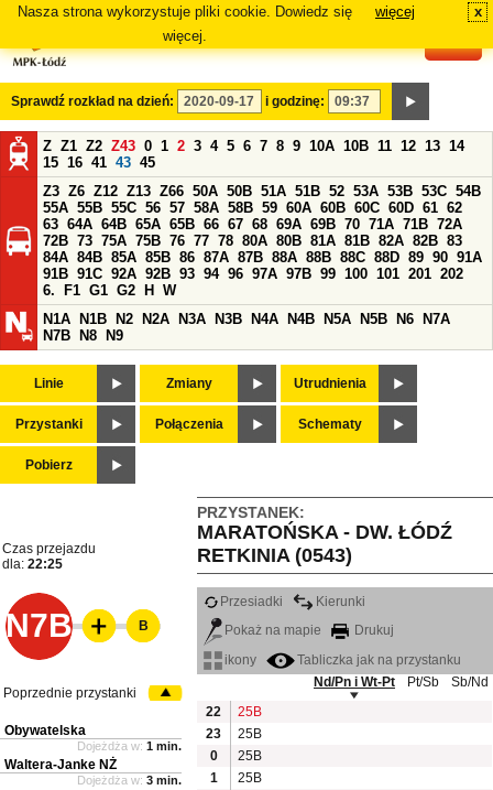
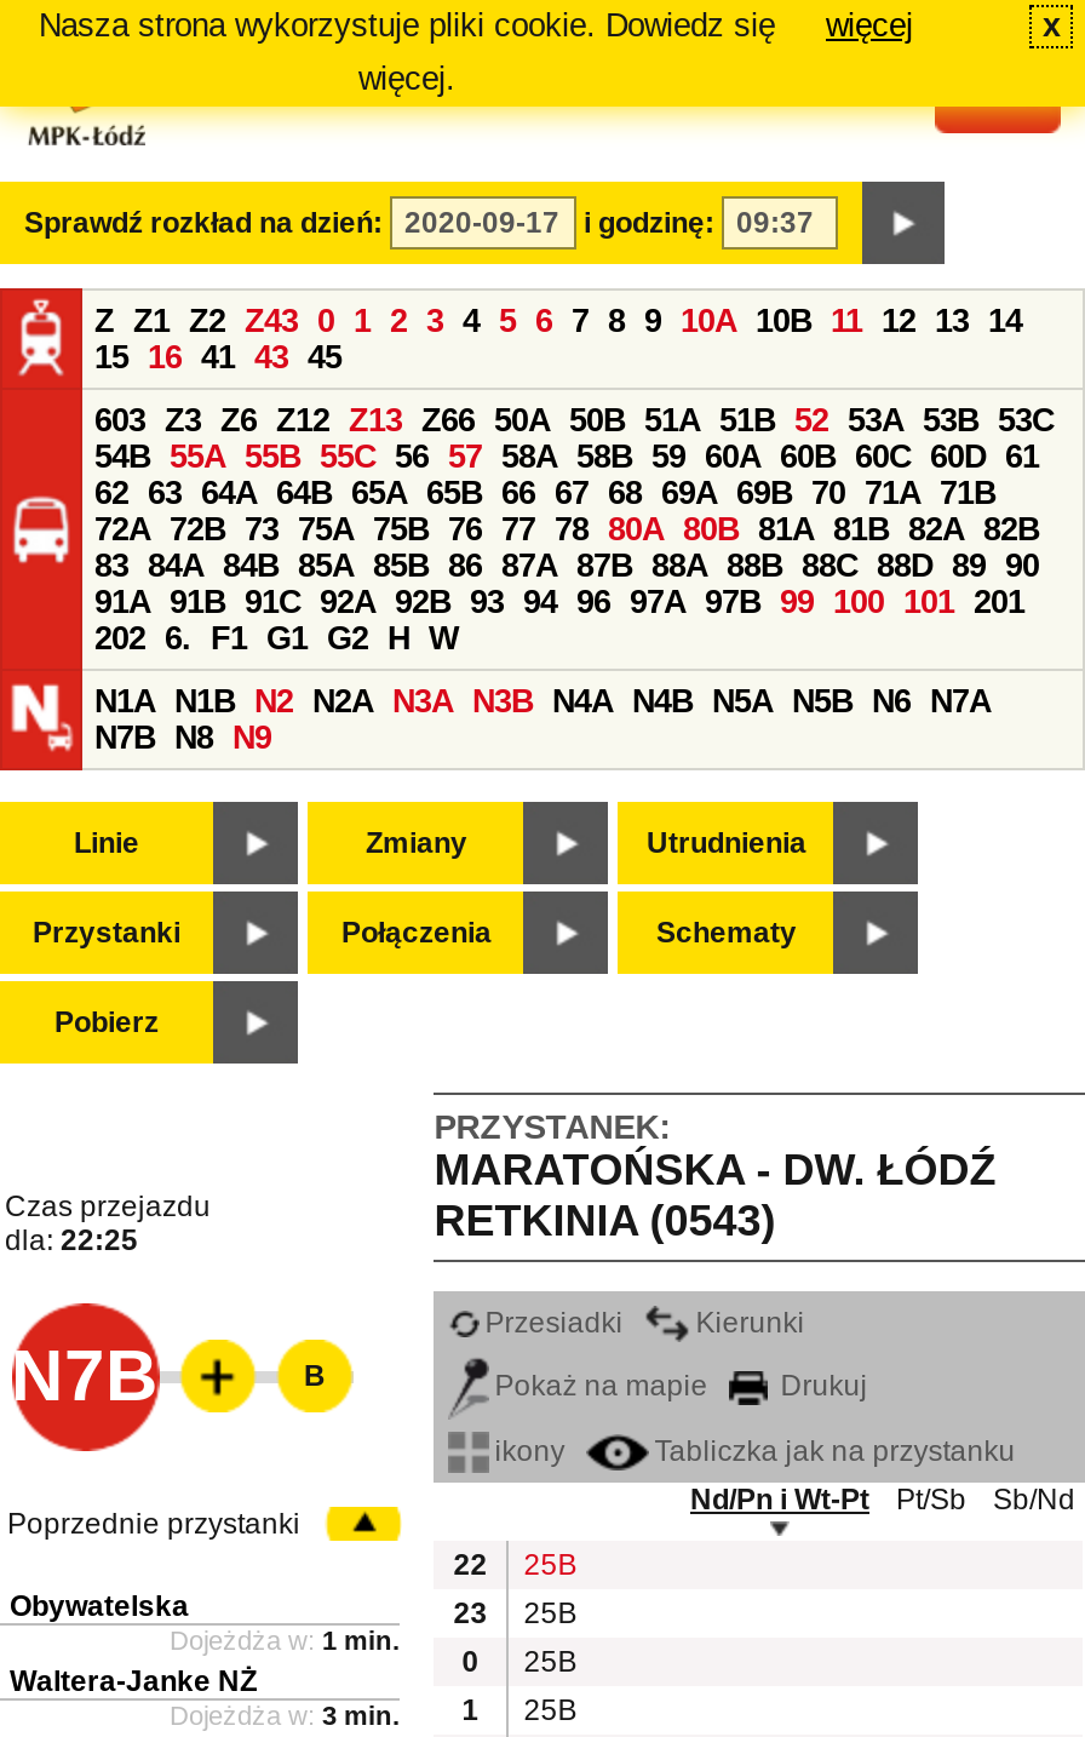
[43,183,482,299] Z3 Z6 Z12 Z13 Z66 50A 50B 51A 51B 52 53A 53B 53C 54B | 55A 55B 55C 56 57 58A 58B 59 60A 60B 60C 60D 61 62 | 63 64A 64B 65A 65B 66 67 68 69A 69B 70 71A 71B 72A | 72B 73 75A 75B 76 77 78 80A 80B 81A 81B 82A 82B 83 | 84A 84B 85A 85B 86 87A 87B 88A 88B 88C 88D 89 90 91A | 91B 91C 92A 92B 93 94 96 97A 97B 99 100 101 201 202 | 6. F1 G1 G2 H W -> [94,402,1054,657] 603 Z3 Z6 Z12 Z13 Z66 50A 50B 51A 51B 52 53A 53B 53C | 54B 55A 55B 55C 56 57 58A 58B 59 60A 60B 60C 60D 61 | 62 63 64A 64B 65A 65B 66 67 68 69A 69B 70 71A 71B | 72A 72B 73 75A 75B 76 77 78 80A 80B 81A 81B 82A 82B | 83 84A 84B 85A 85B 86 87A 87B 88A 88B 88C 88D 89 90 | 91A 91B 91C 92A 92B 93 94 96 97A 97B 99 100 101 201 | 202 6. F1 G1 G2 H W

